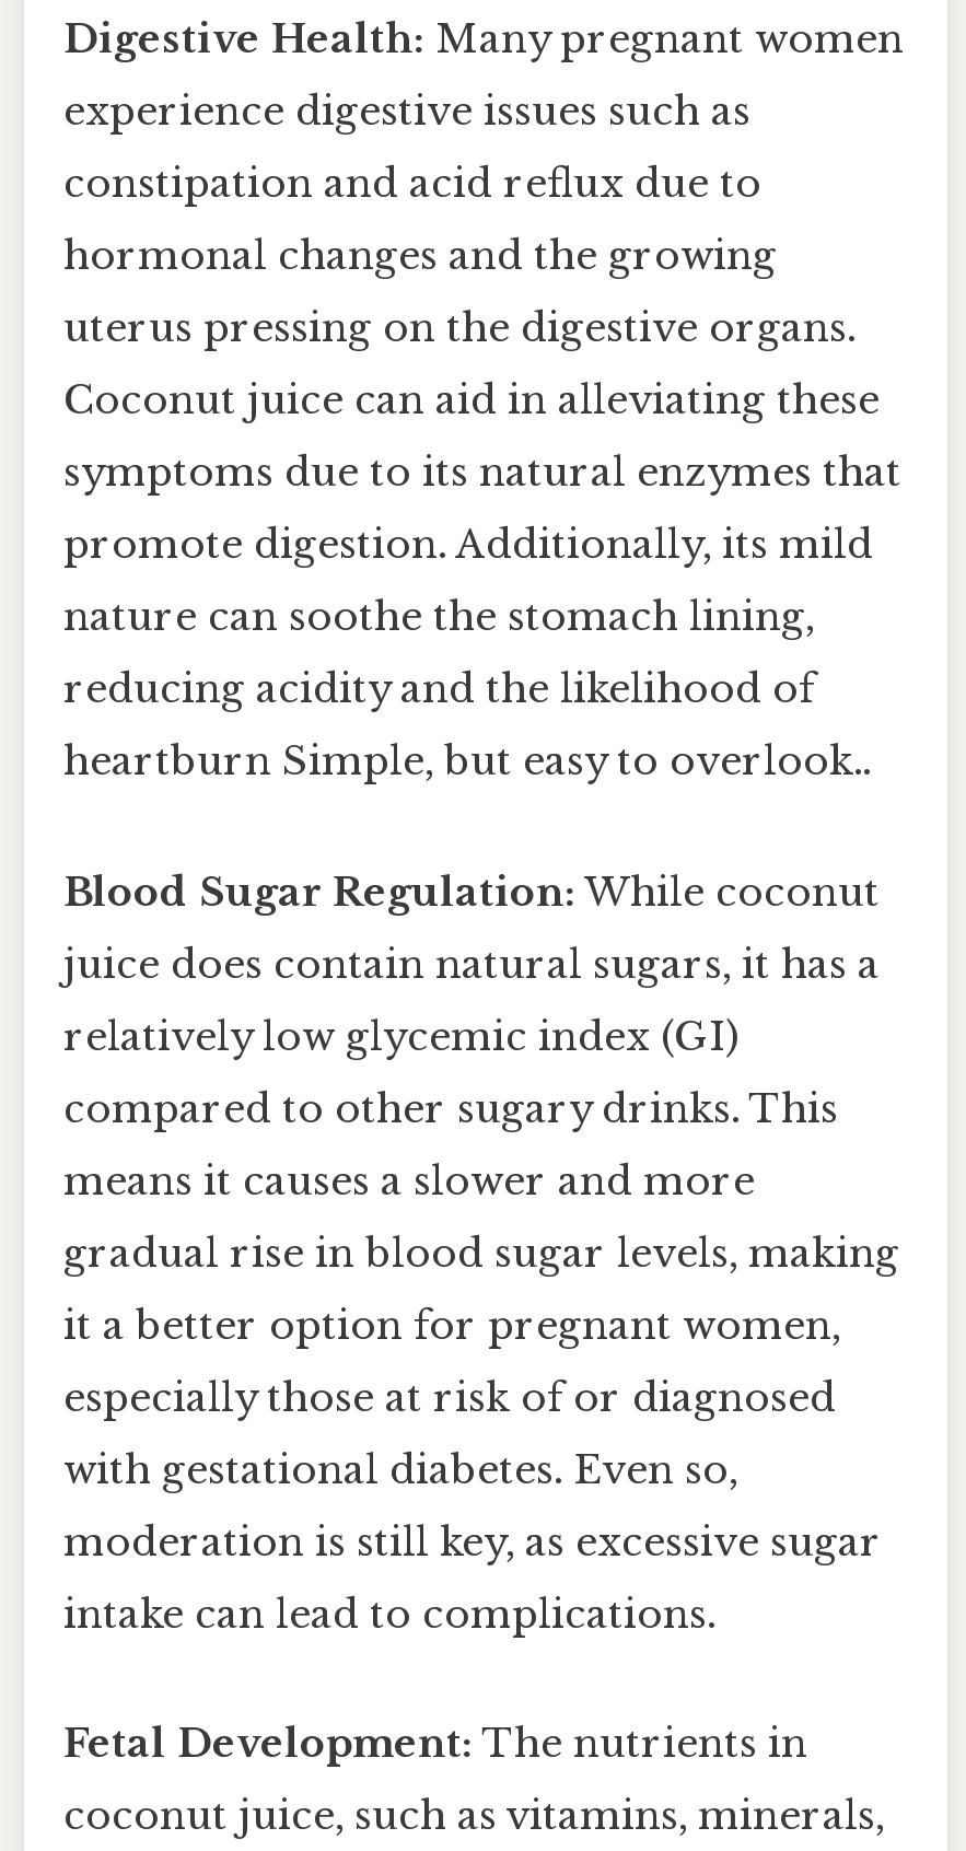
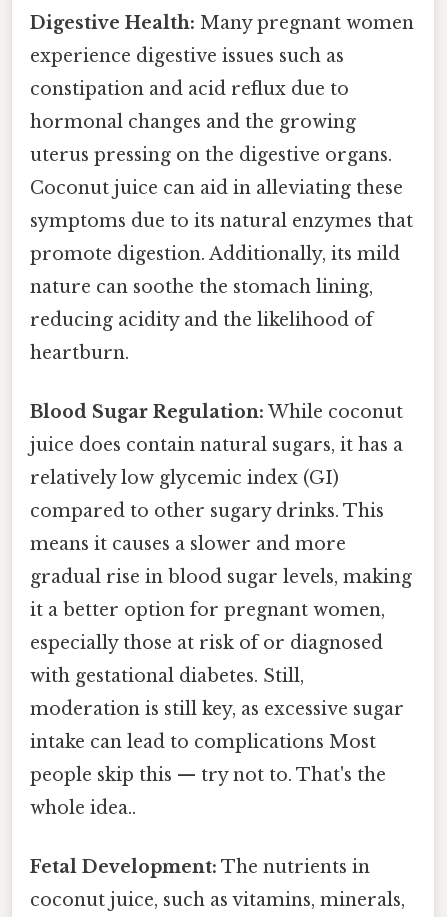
[63,739,871,787] heartburn Simple, but easy to overlook.. -> [30,342,129,364] heartburn.
[63,1446,737,1494] with gestational diabetes. Even so, -> [30,665,304,687] with gestational diabetes. Still,
[63,1590,715,1639] intake can lead to complications. -> [30,731,386,819] intake can lead to complications Most | people skip this — try not to. That's the | whole idea..

